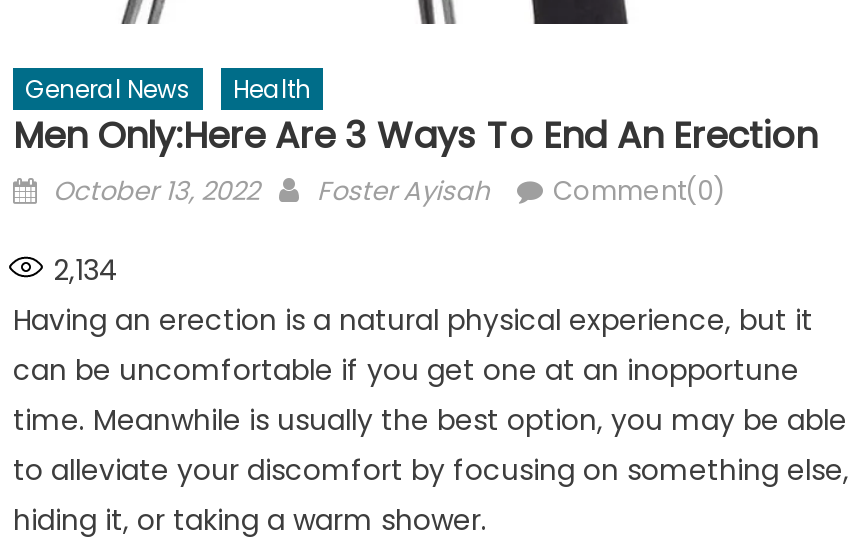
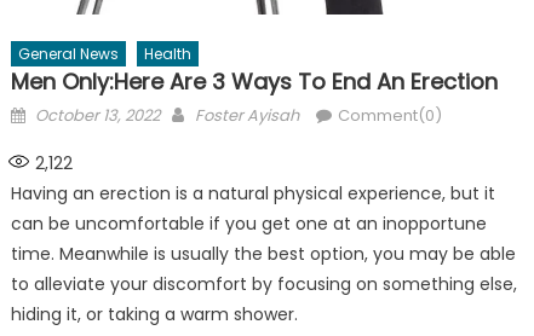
[53,249,119,289] 2,134 -> [35,150,73,175] 2,122

